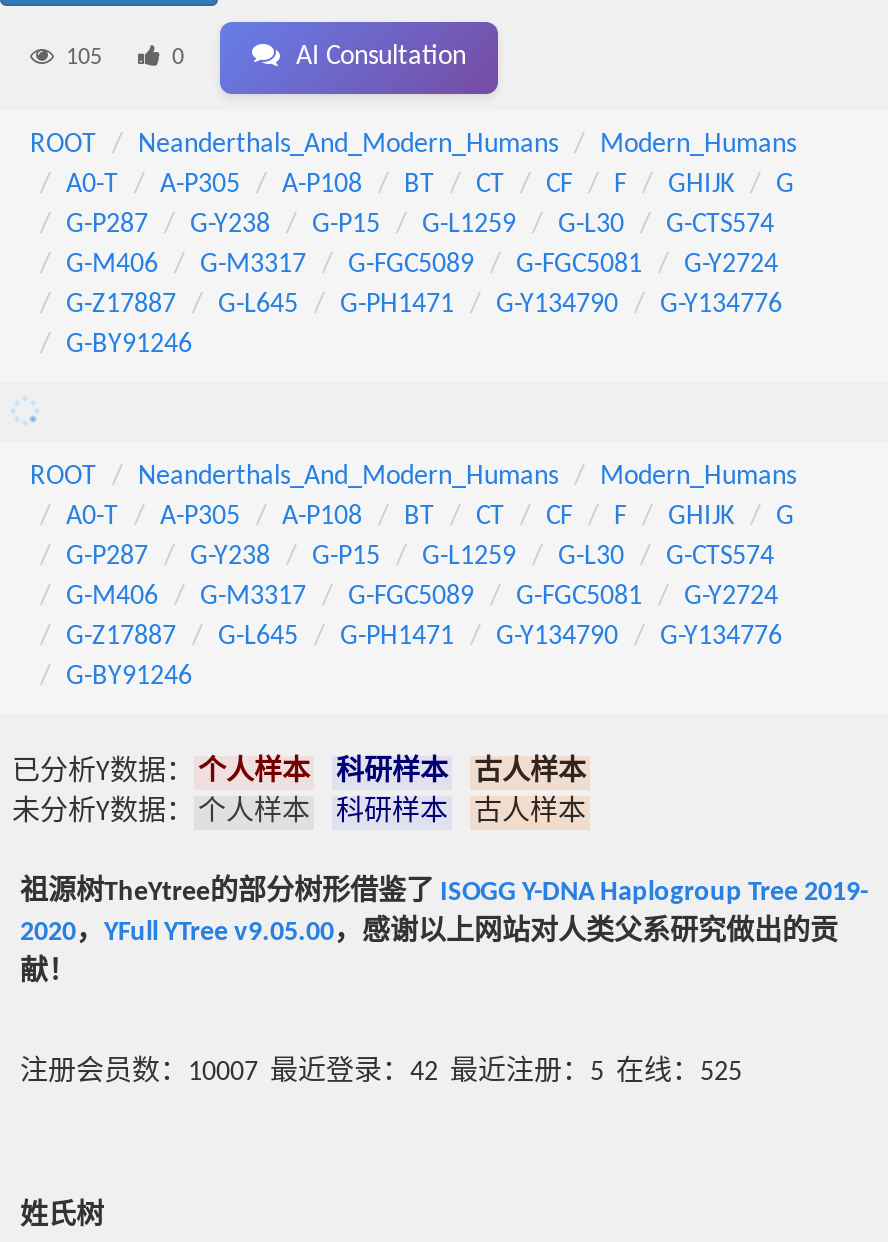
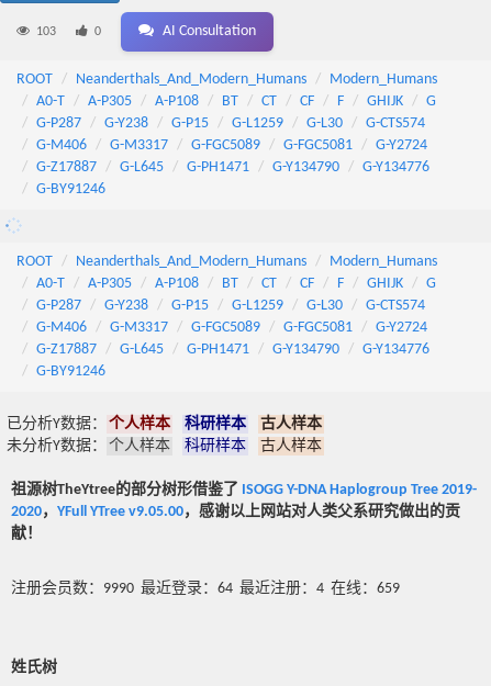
[66,46,102,70] 105 -> [36,25,56,38] 103
[20,1058,742,1088] 注册会员数：10007 最近登录：42 最近注册：5 在线：525 -> [11,581,400,597] 注册会员数：9990 最近登录：64 最近注册：4 在线：659

